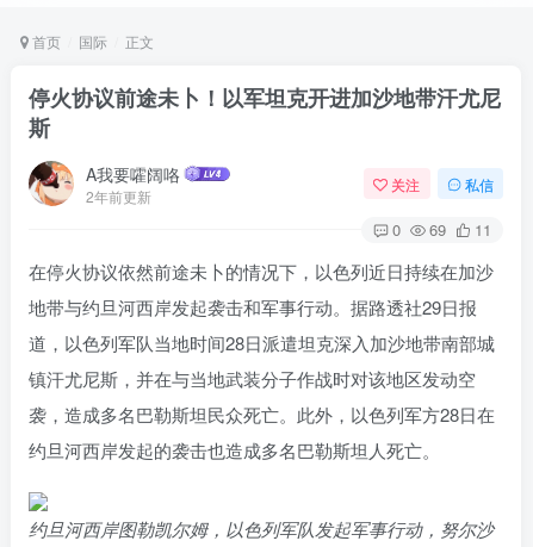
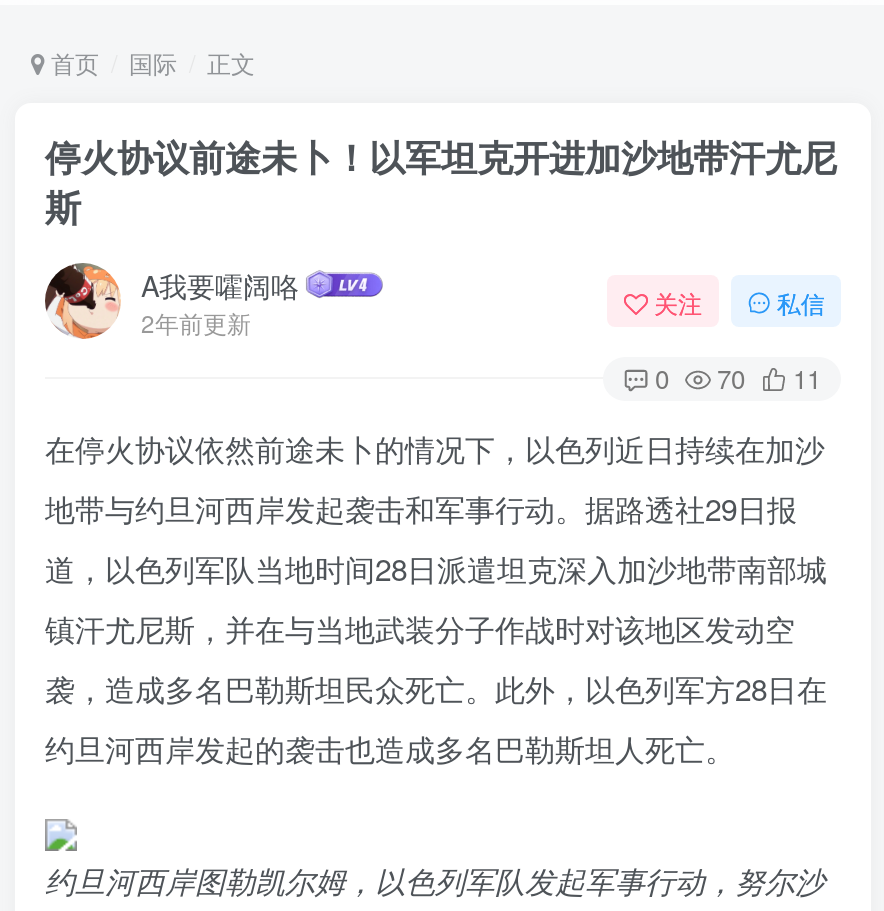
[392,218,491,241] 0 69 11 -> [655,359,821,397] 0 70 11

